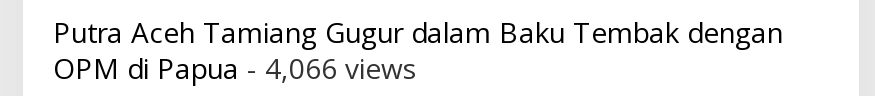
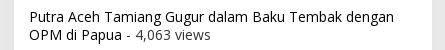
[53,49,417,87] OPM di Papua - 4,066 views -> [29,25,211,44] OPM di Papua - 4,063 views

